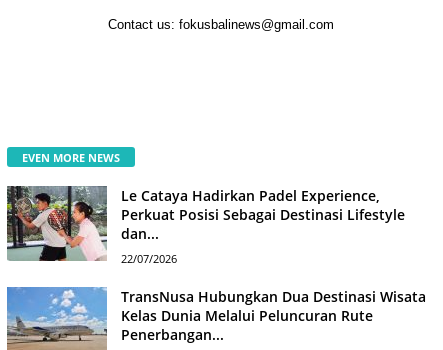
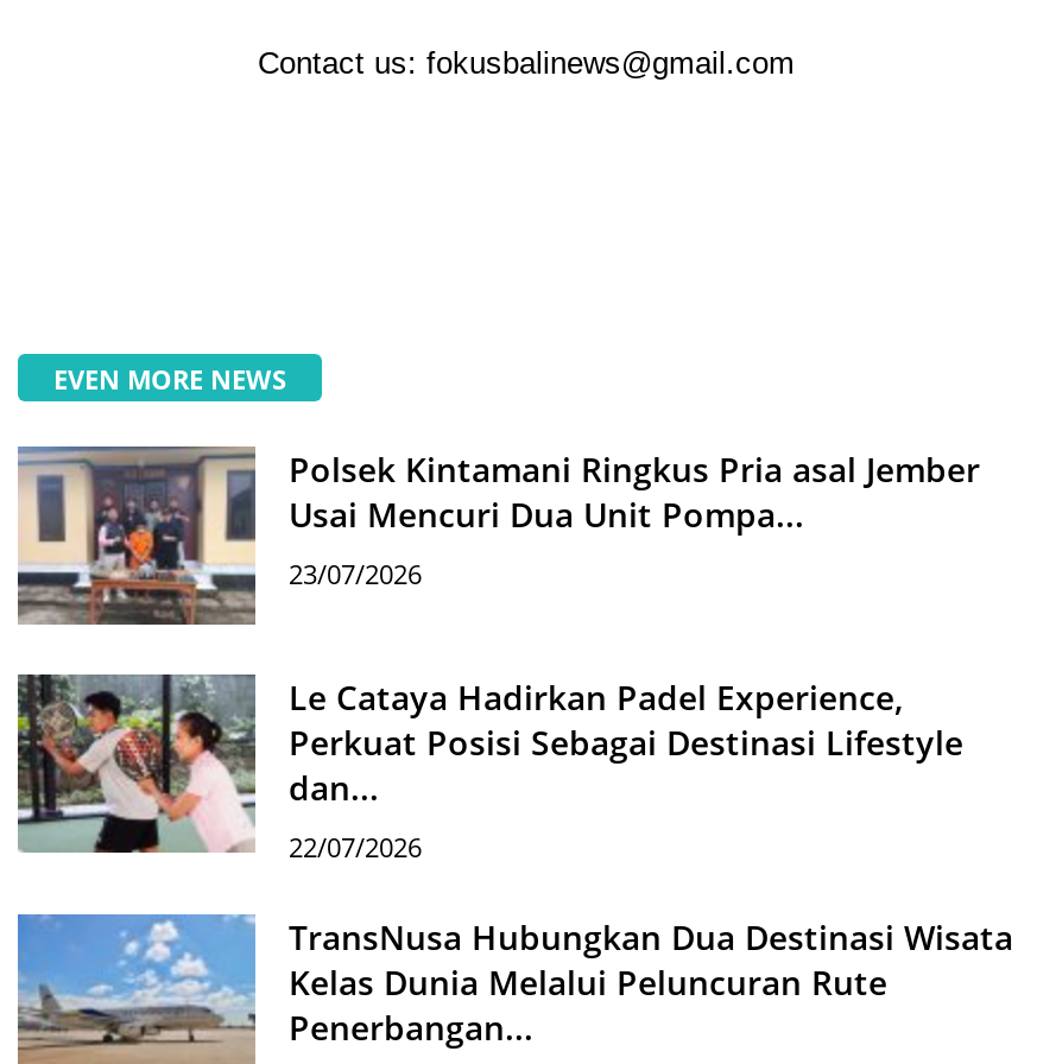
none -> [18,444,980,627] [image] | Polsek Kintamani Ringkus Pria asal Jember | Usai Mencuri Dua Unit Pompa... | 23/07/2026

